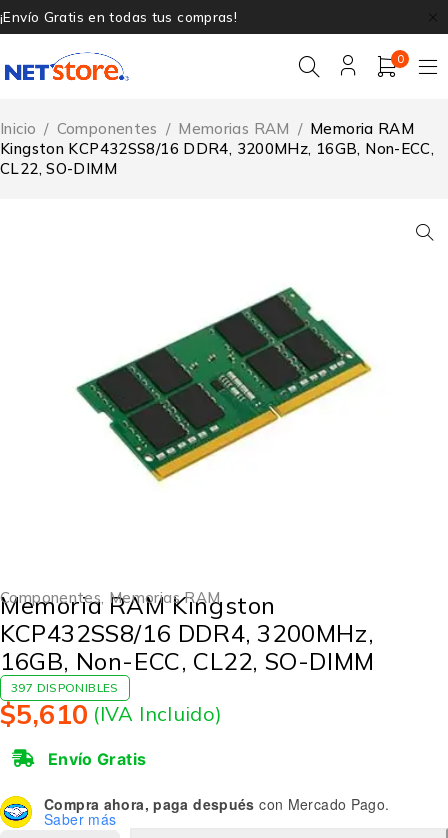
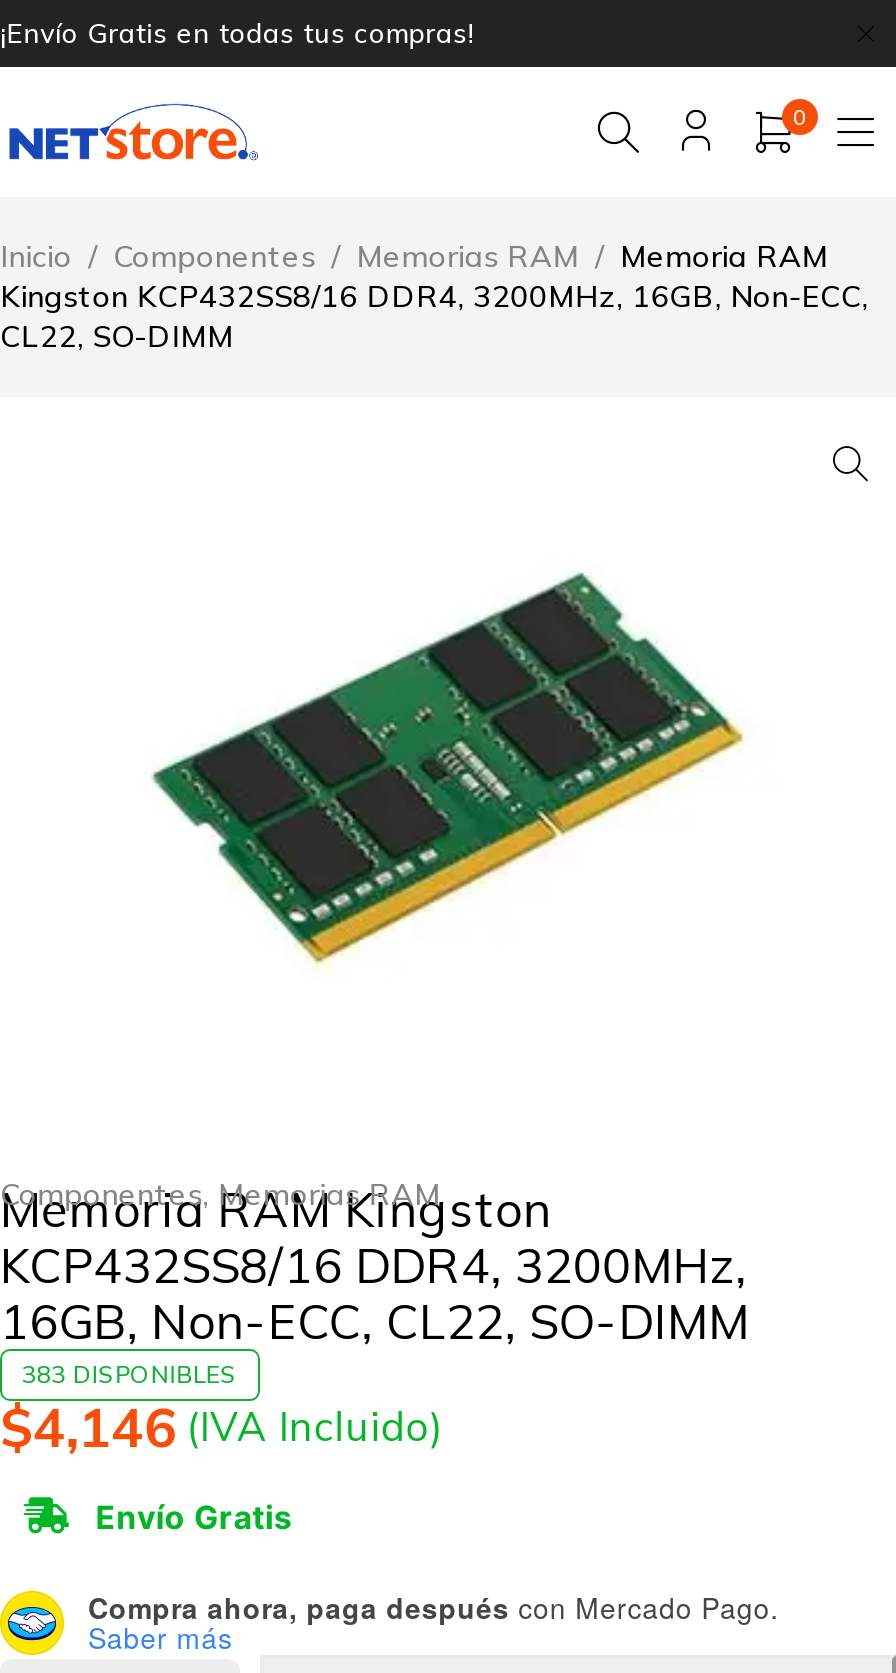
[11,680,119,695] 397 DISPONIBLES -> [22,1359,237,1389] 383 DISPONIBLES
[0,697,222,731] $5,610 (IVA Incluido) -> [0,1393,445,1461] $4,146 (IVA Incluido)

